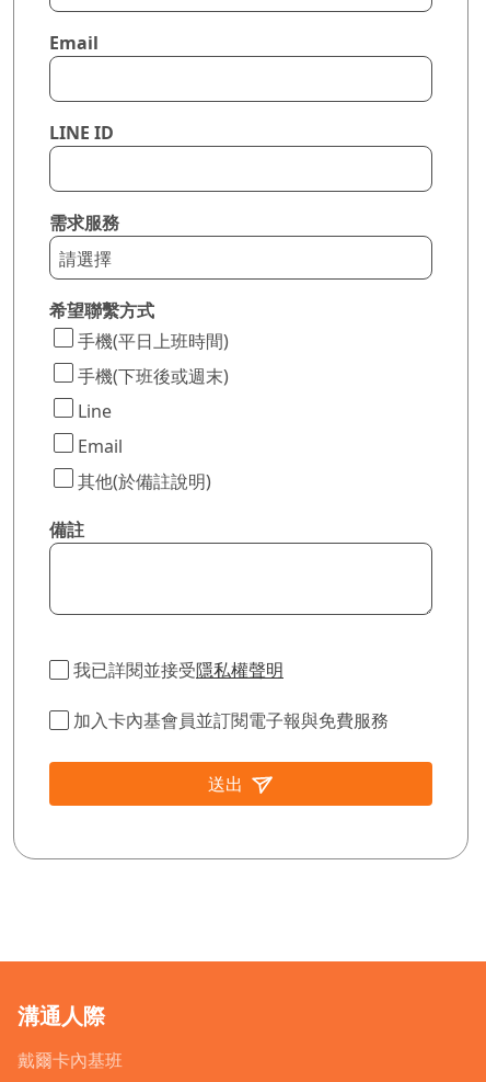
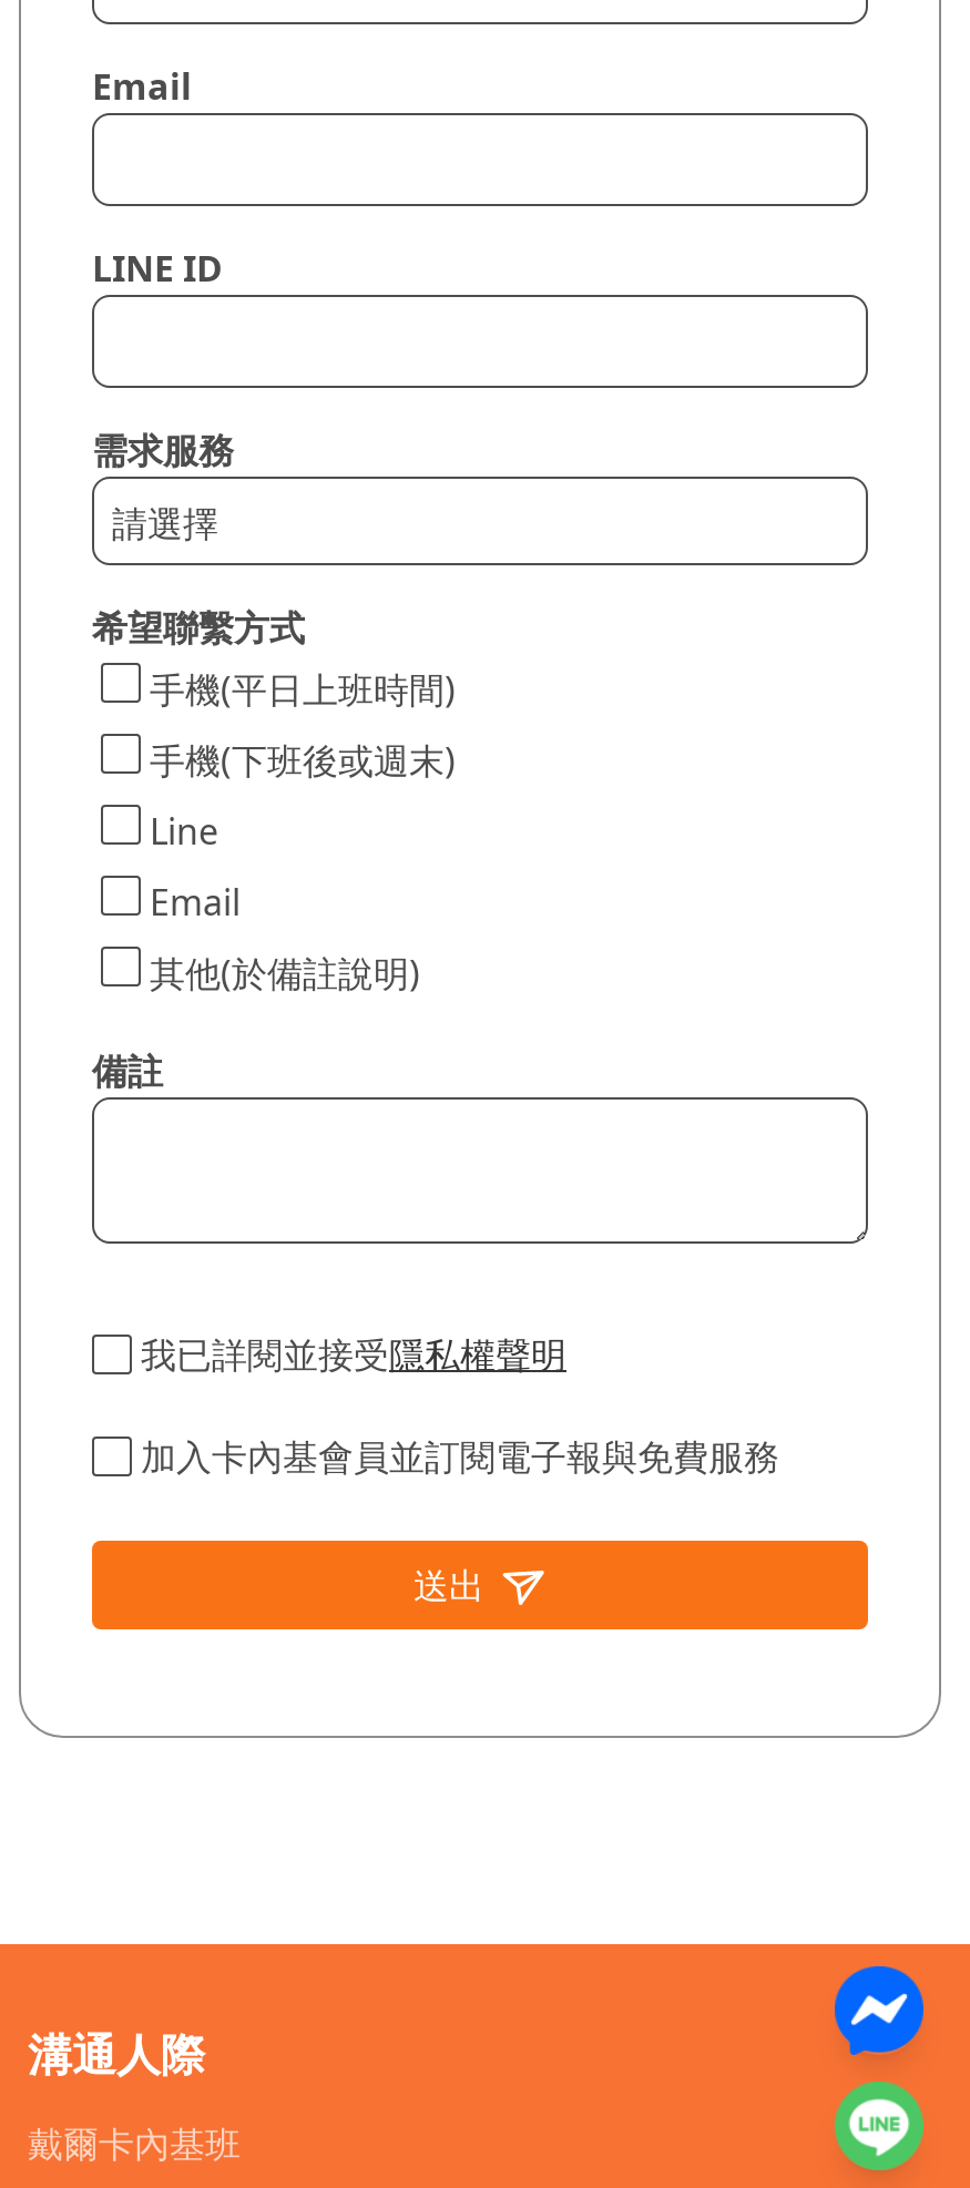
none -> [833,1964,926,2057] [image]
none -> [833,2079,926,2175] [image]

